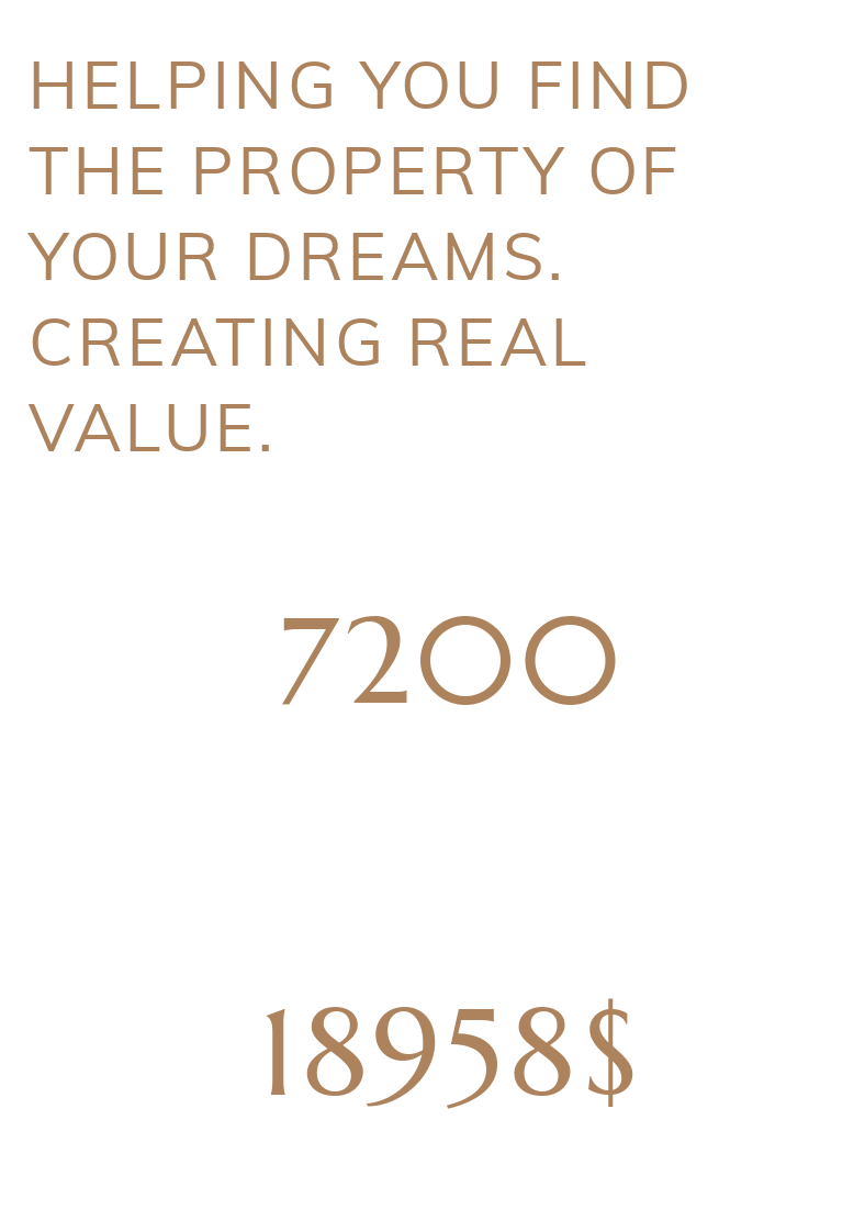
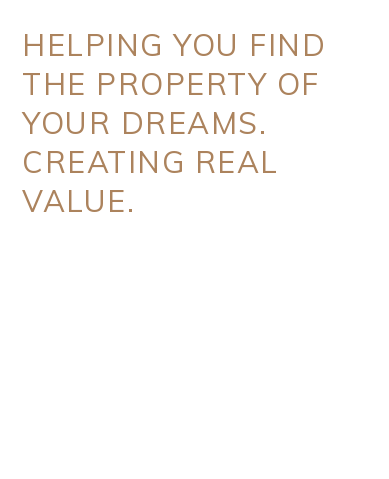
[276,583,626,739] 7200 -> none
[259,974,643,1130] 18958$ -> none

